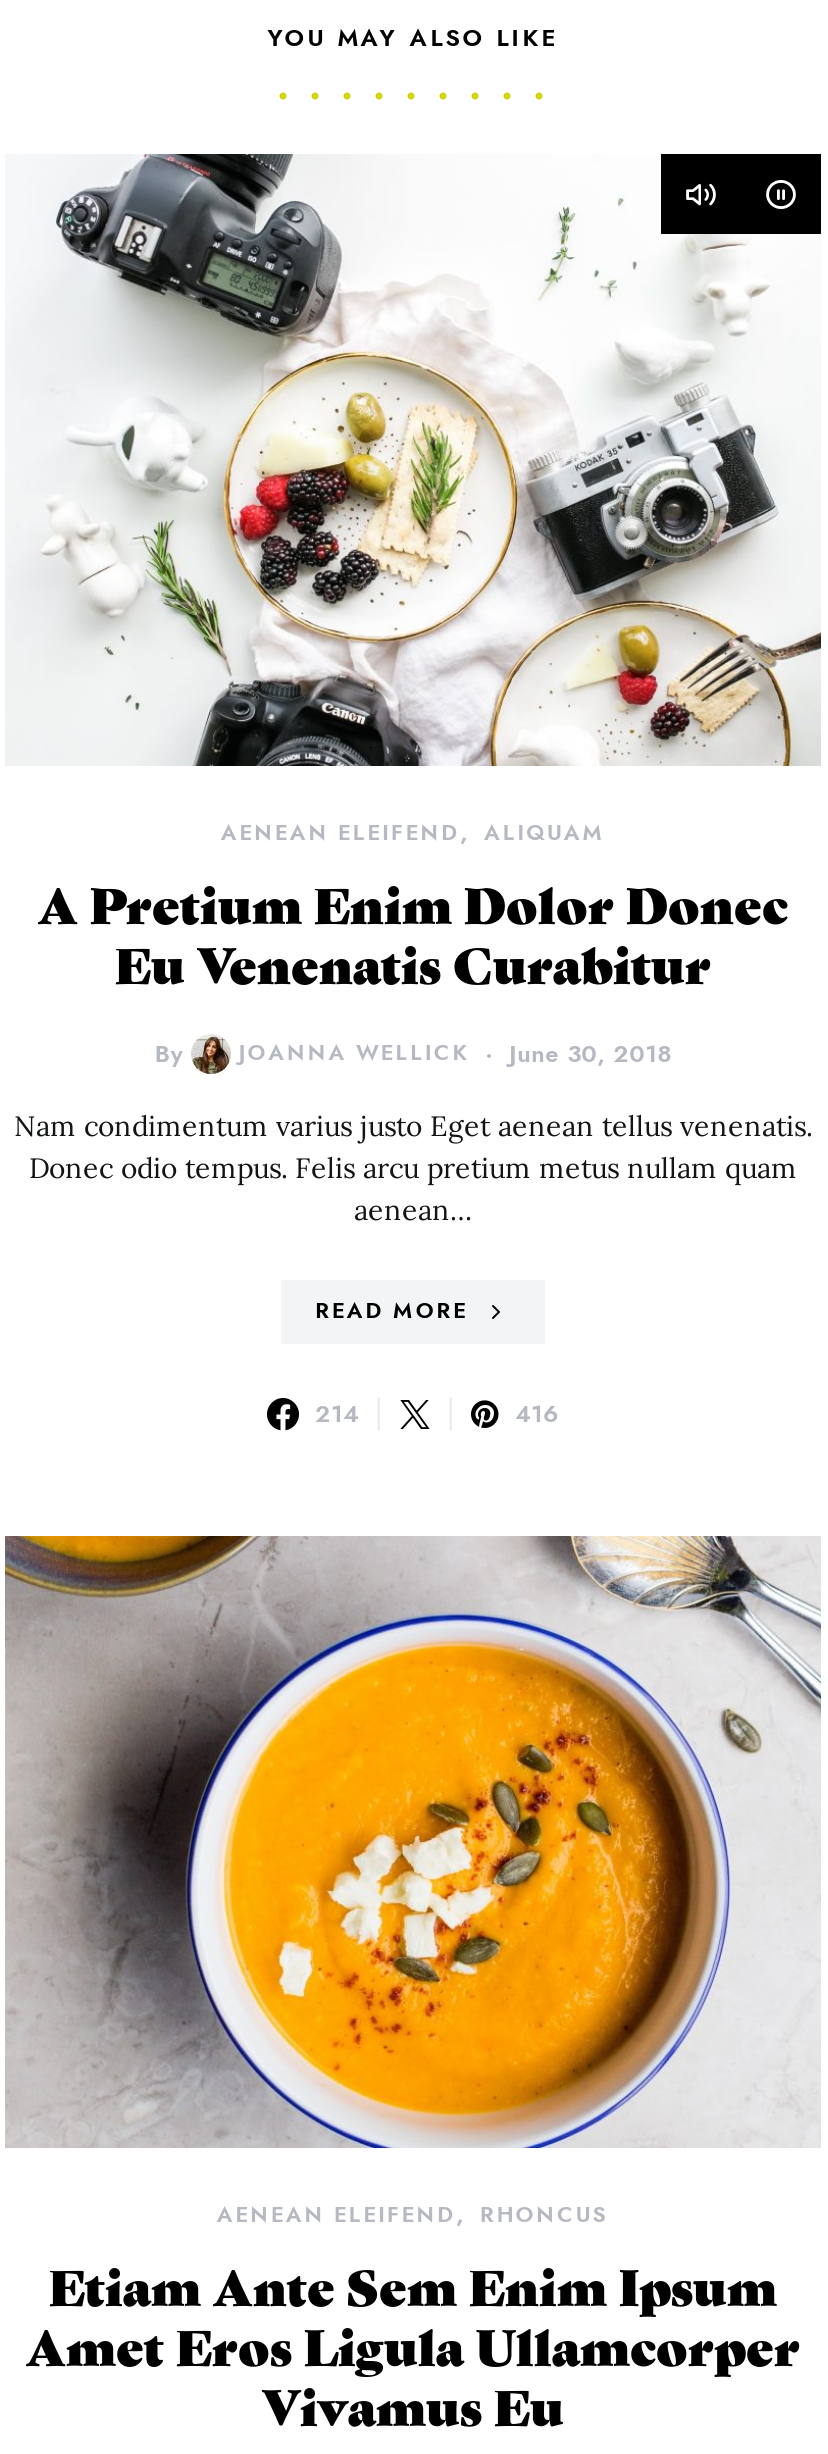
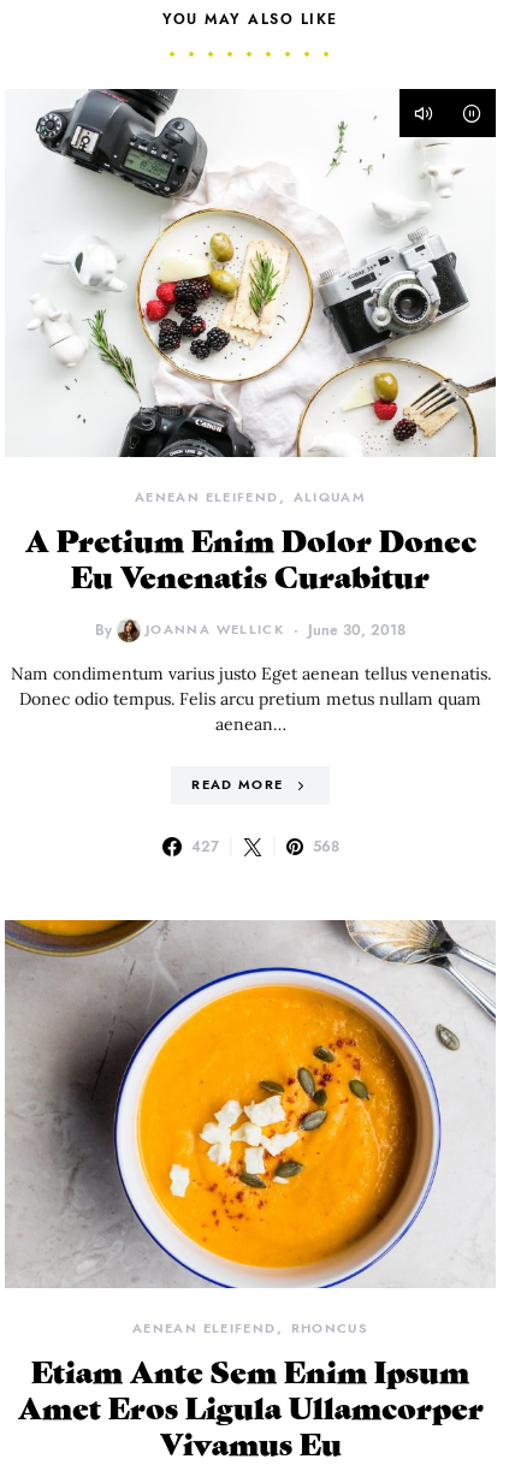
[315,1397,359,1429] 214 -> [191,838,218,857] 427
[515,1397,559,1429] 416 -> [312,838,339,857] 568

